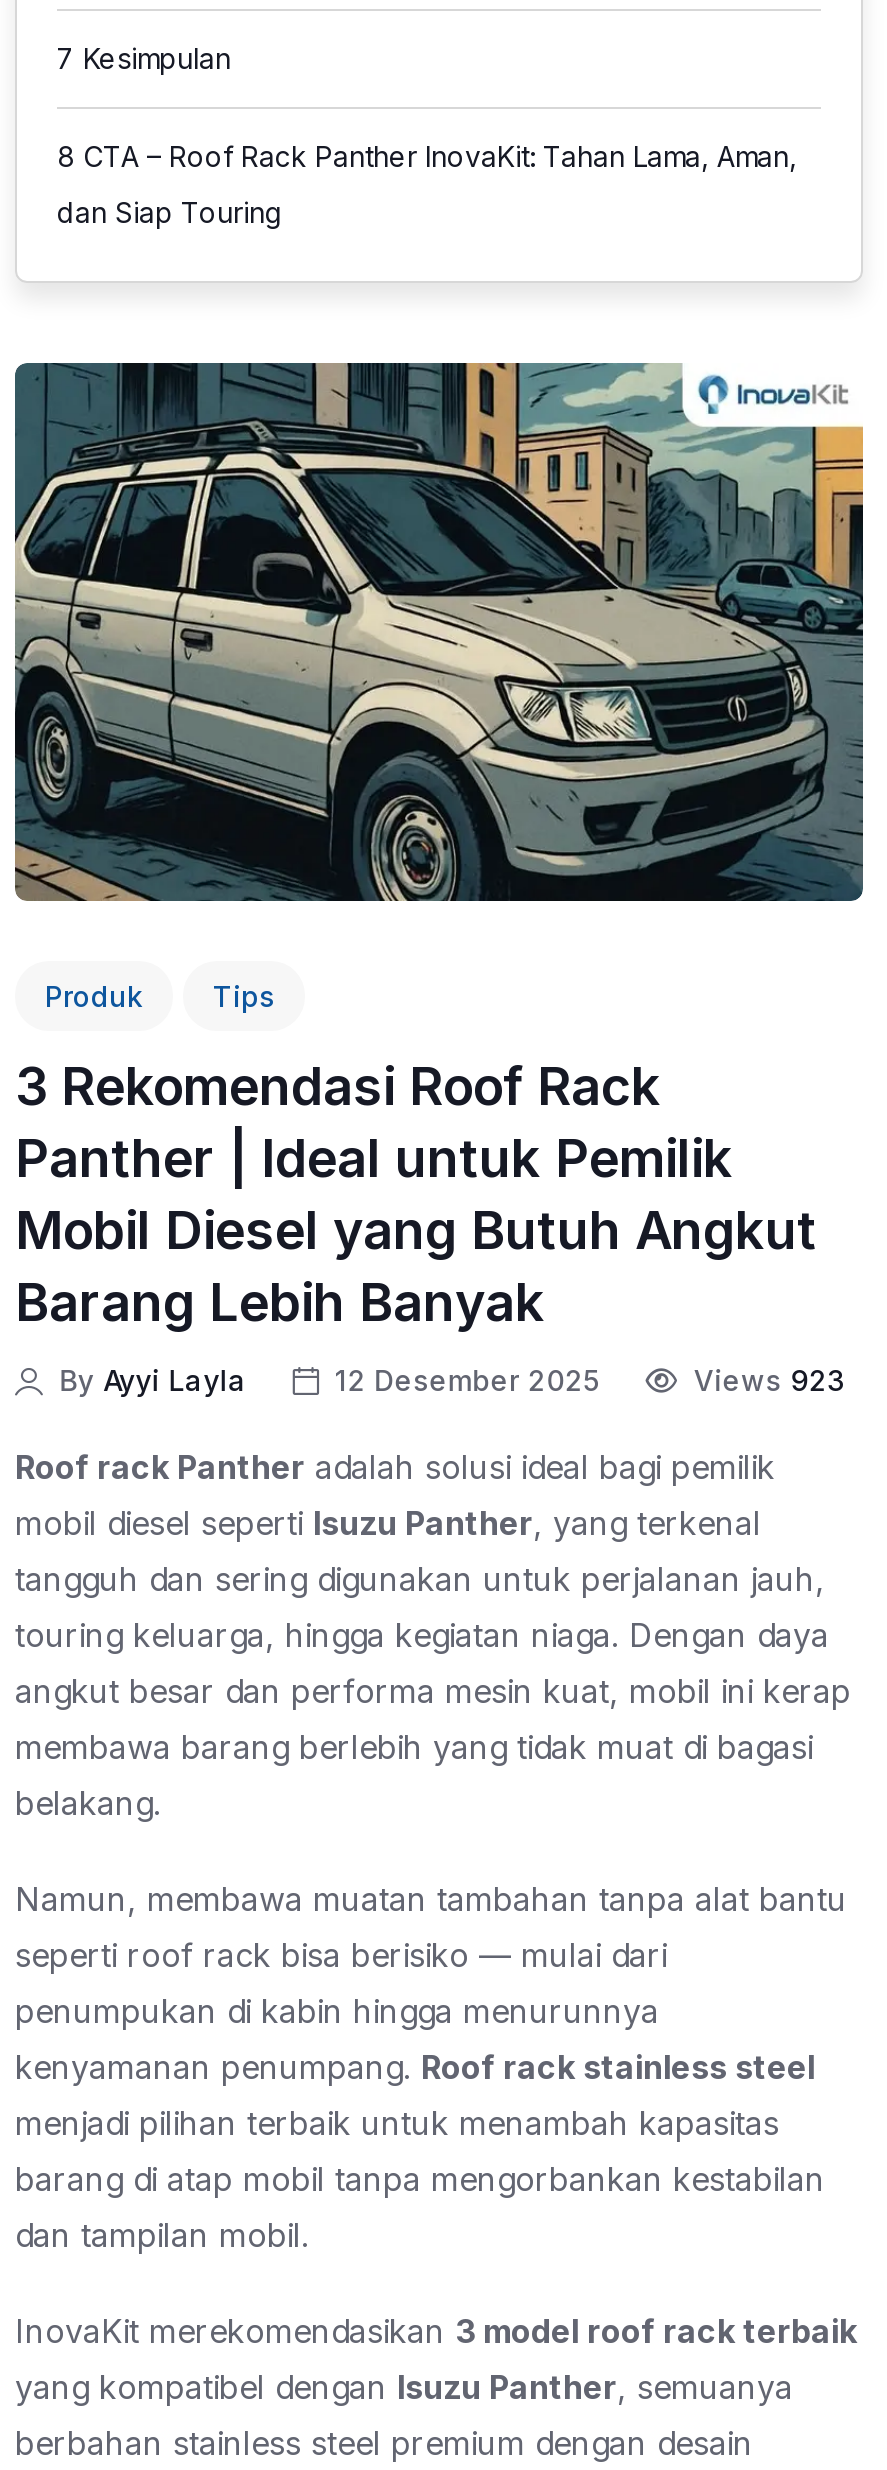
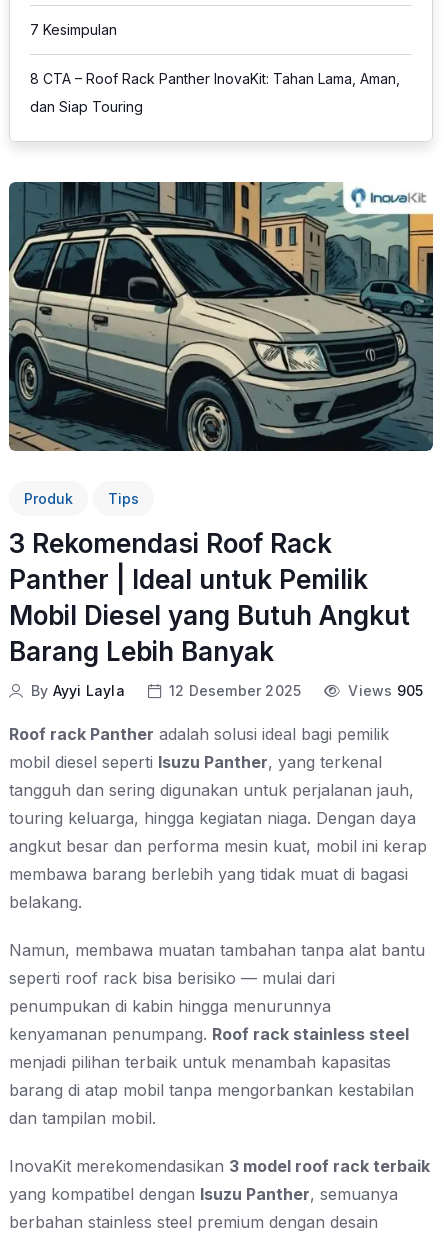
[694,1362,845,1396] Views 923 -> [348,682,423,699] Views 905

